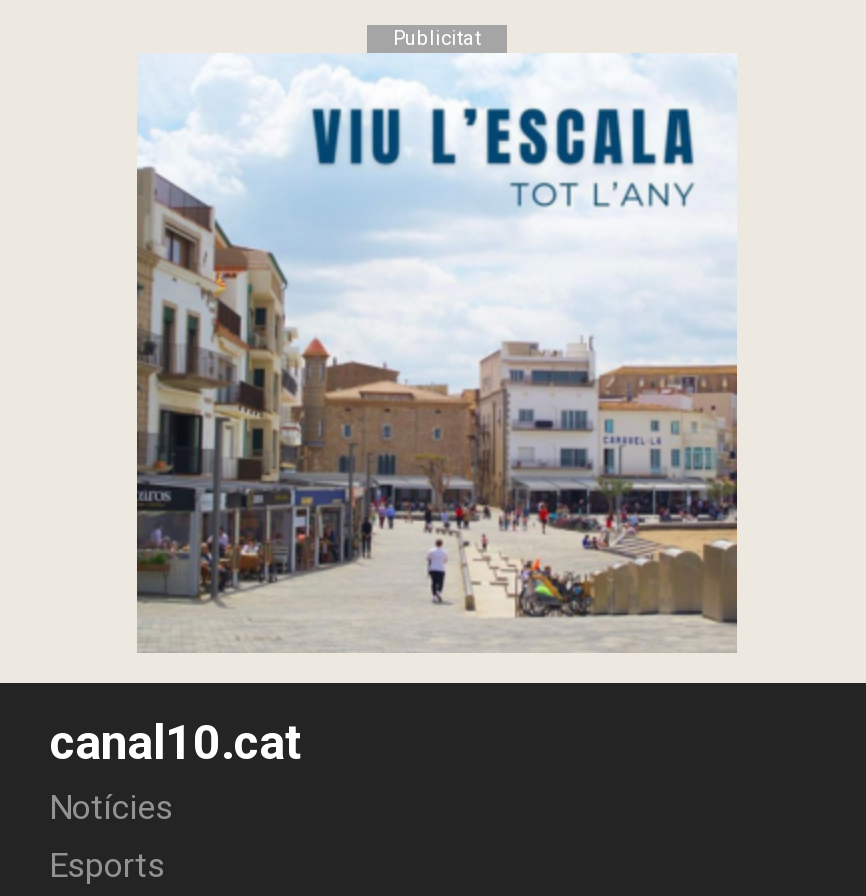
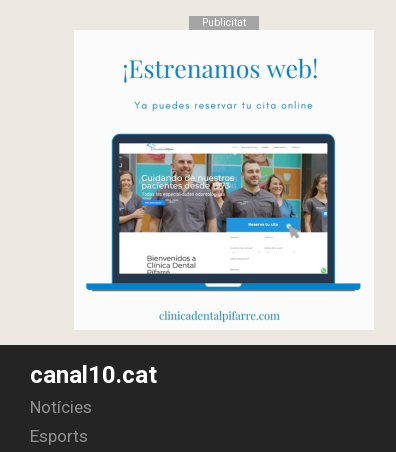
[135,53,739,653] [image] -> [74,31,374,330] [image]

